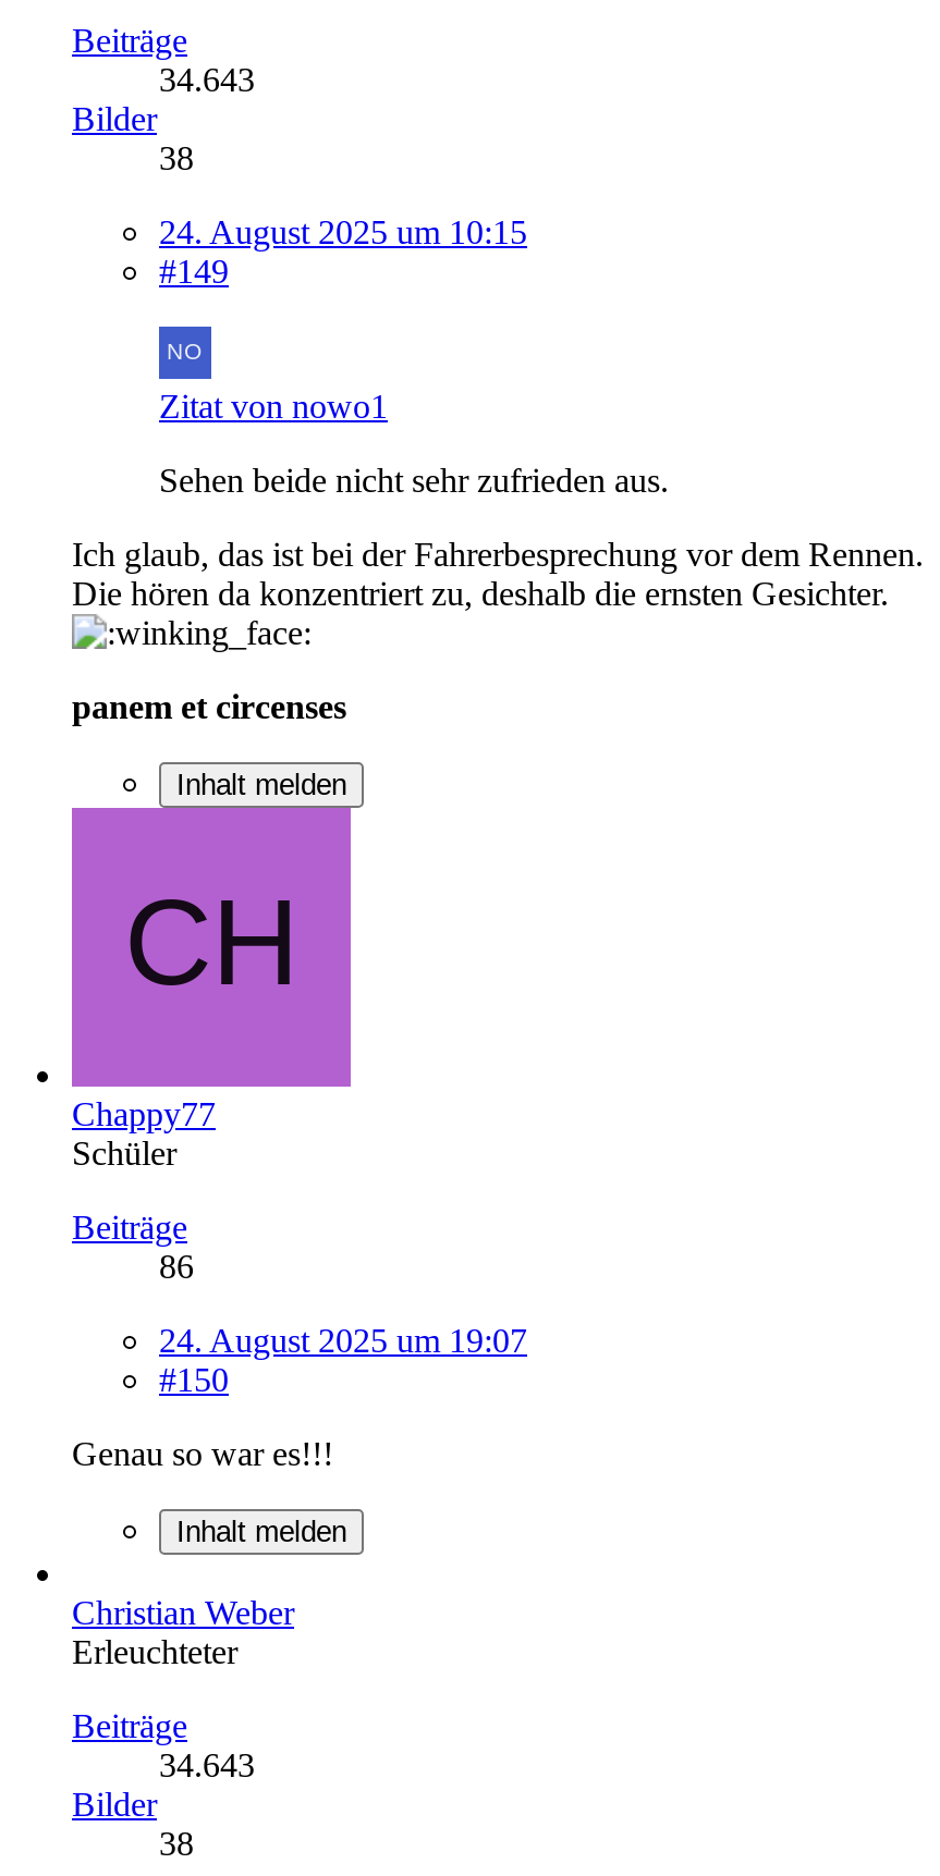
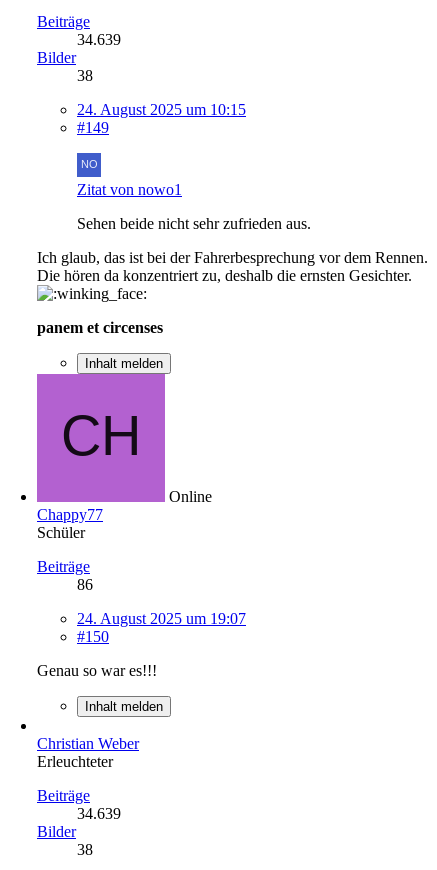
[159,61,255,98] 34.643 -> [77,31,121,48] 34.639
none -> [169,488,212,505] Online
[159,1746,255,1783] 34.643 -> [77,805,121,822] 34.639

